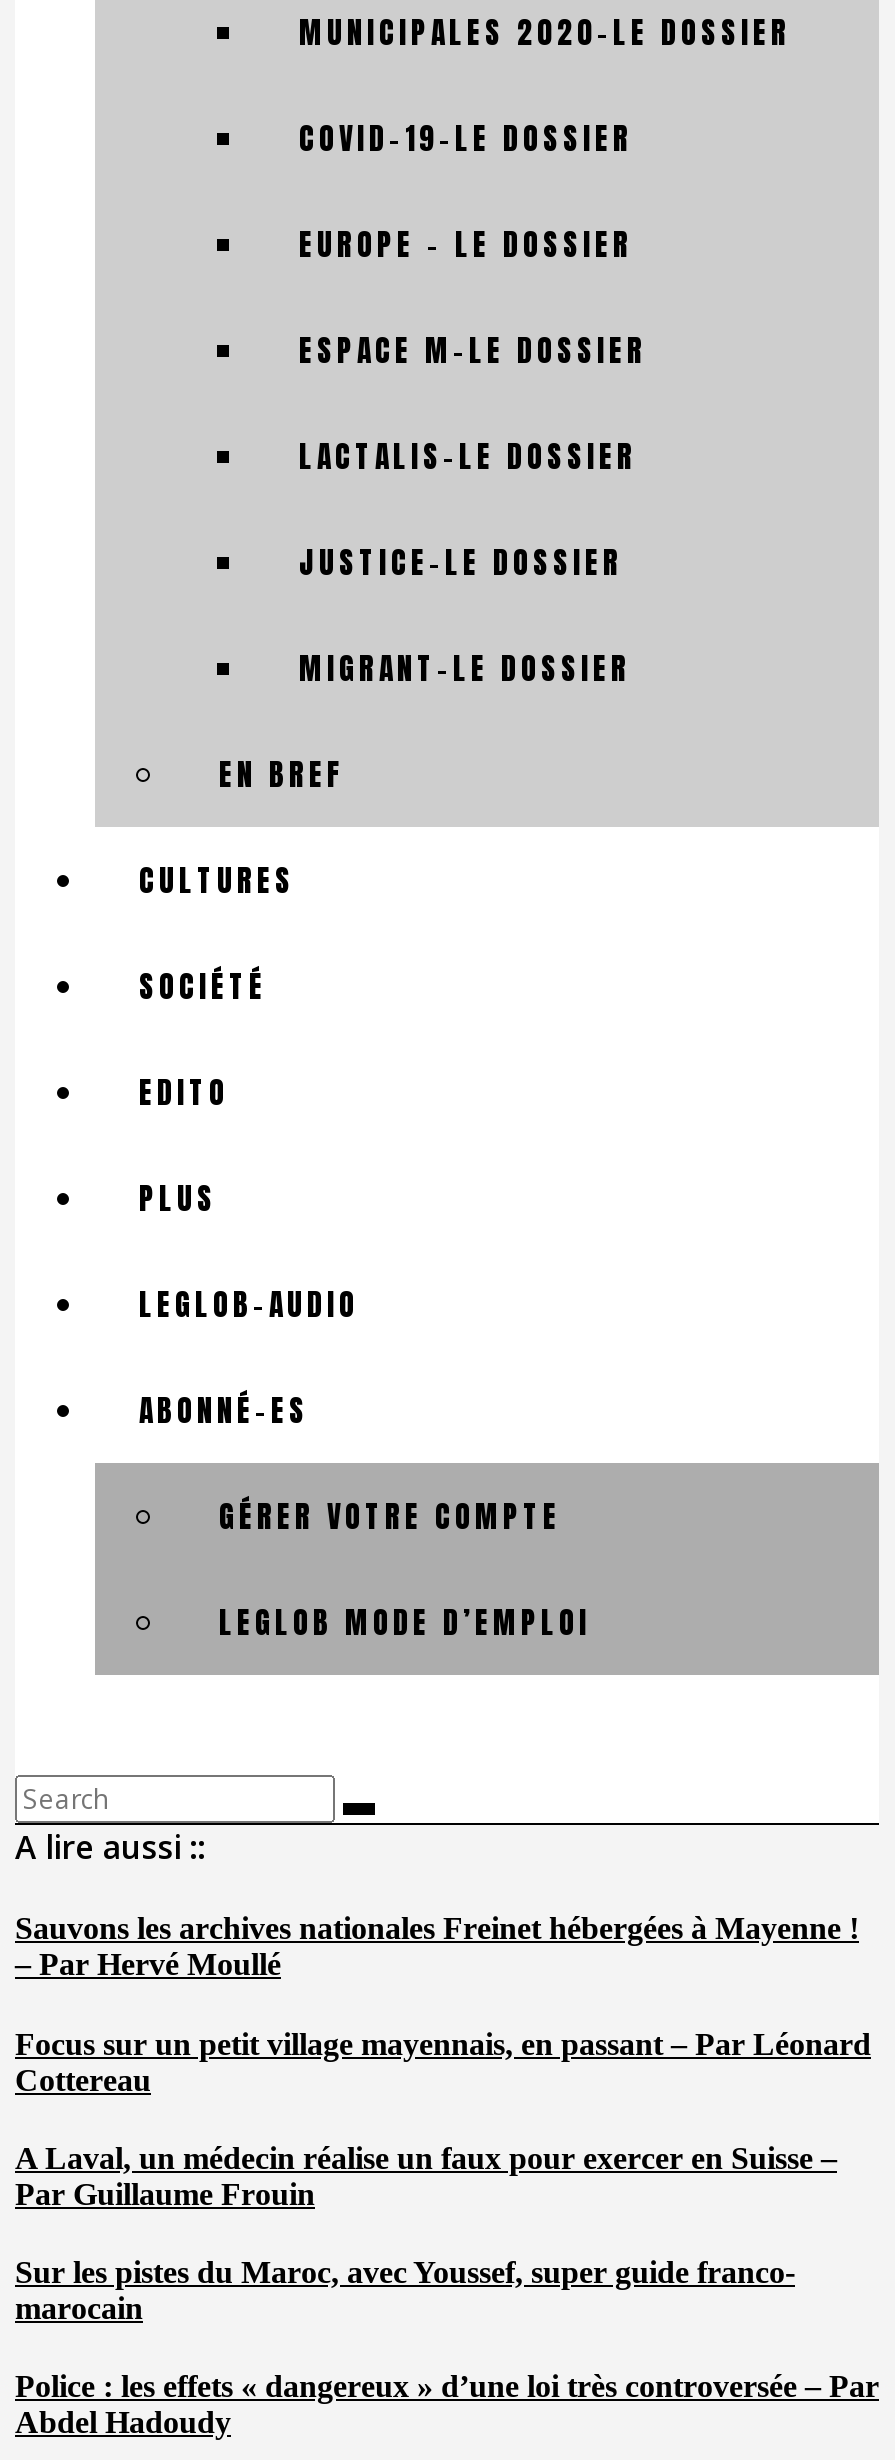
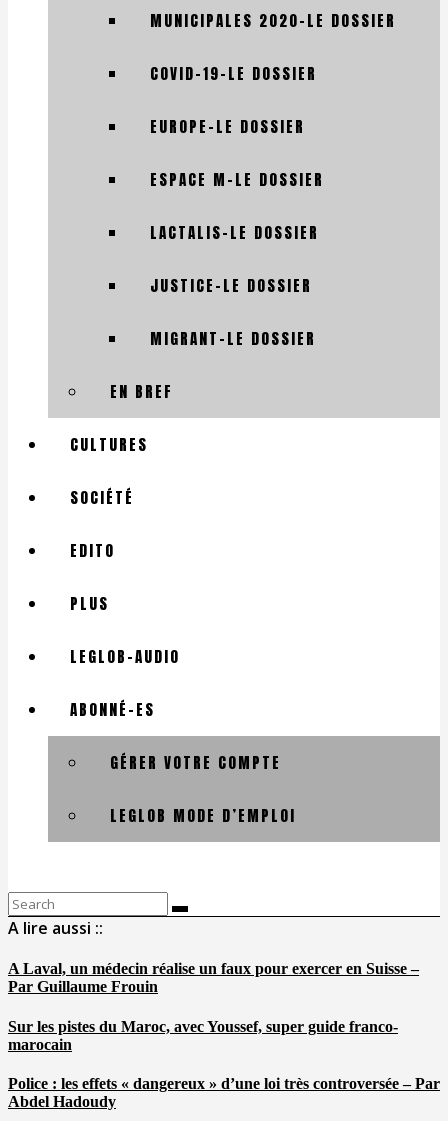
[299,221,633,267] EUROPE – LE DOSSIER -> [150,115,305,138] EUROPE-LE DOSSIER
[15,1912,871,2096] Sauvons les archives nationales Freinet hébergées à Mayenne ! | – Par Hervé Moullé | Focus sur un petit village mayennais, en passant – Par Léonard | Cottereau -> none

